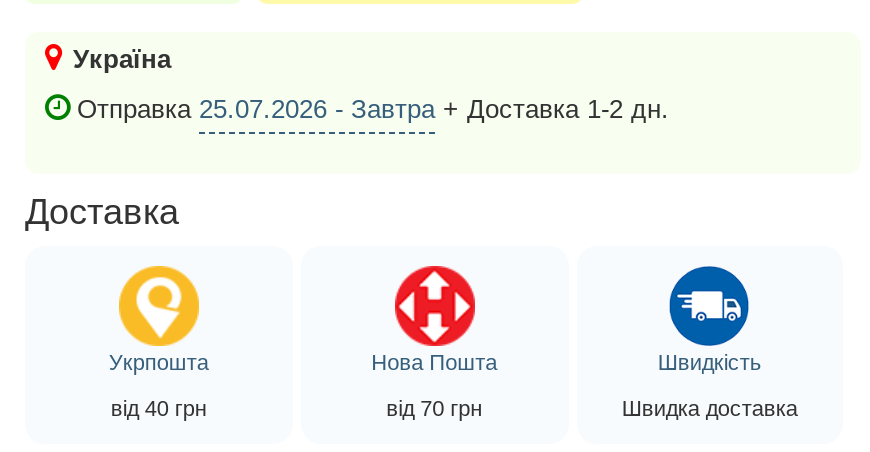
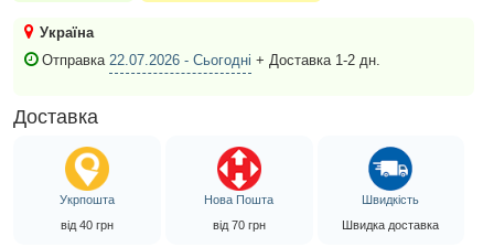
[77,93,669,123] Отправка 25.07.2026 - Завтра + Доставка 1-2 дн. -> [42,51,380,68] Отправка 22.07.2026 - Сьогодні + Доставка 1-2 дн.

